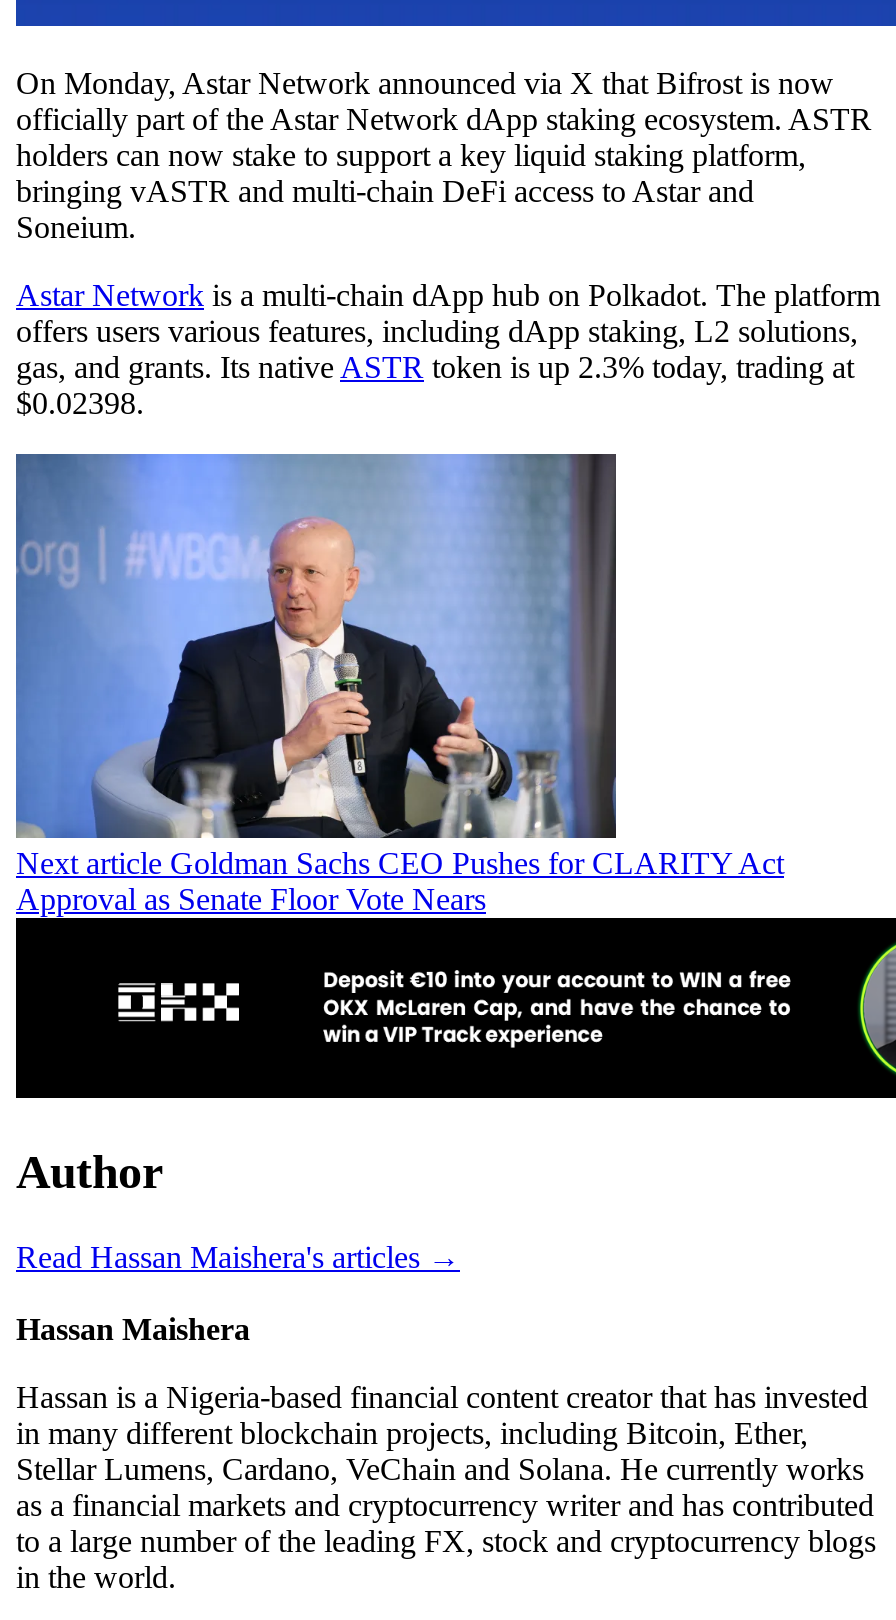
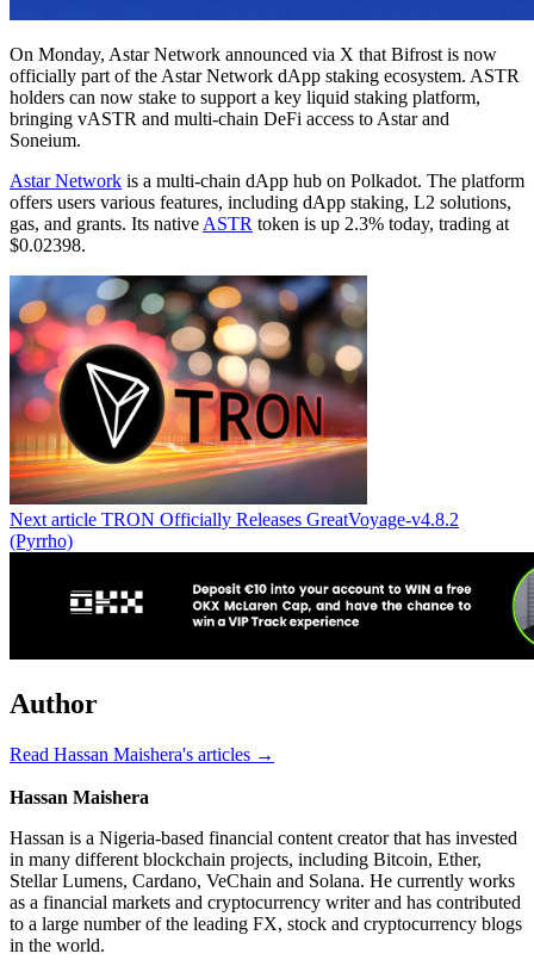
[14,452,784,916] [image] | Next article Goldman Sachs CEO Pushes for CLARITY Act | Approval as Senate Floor Vote Nears -> [8,274,459,551] [image] | Next article TRON Officially Releases GreatVoyage-v4.8.2 | (Pyrrho)

